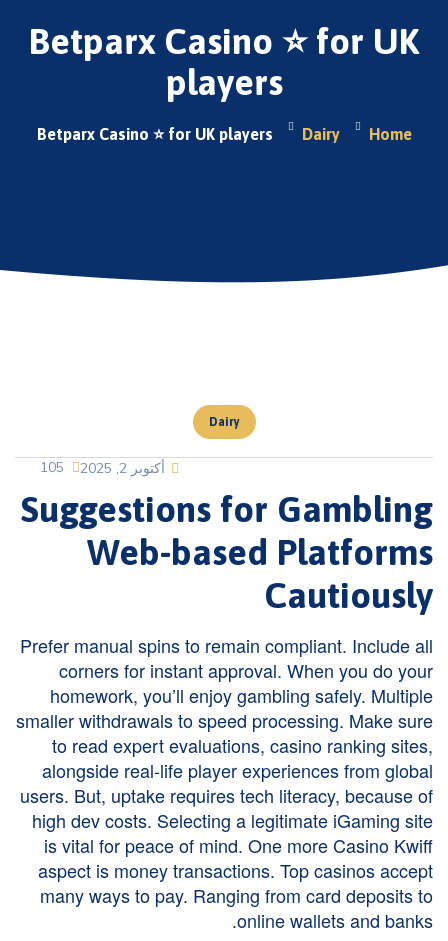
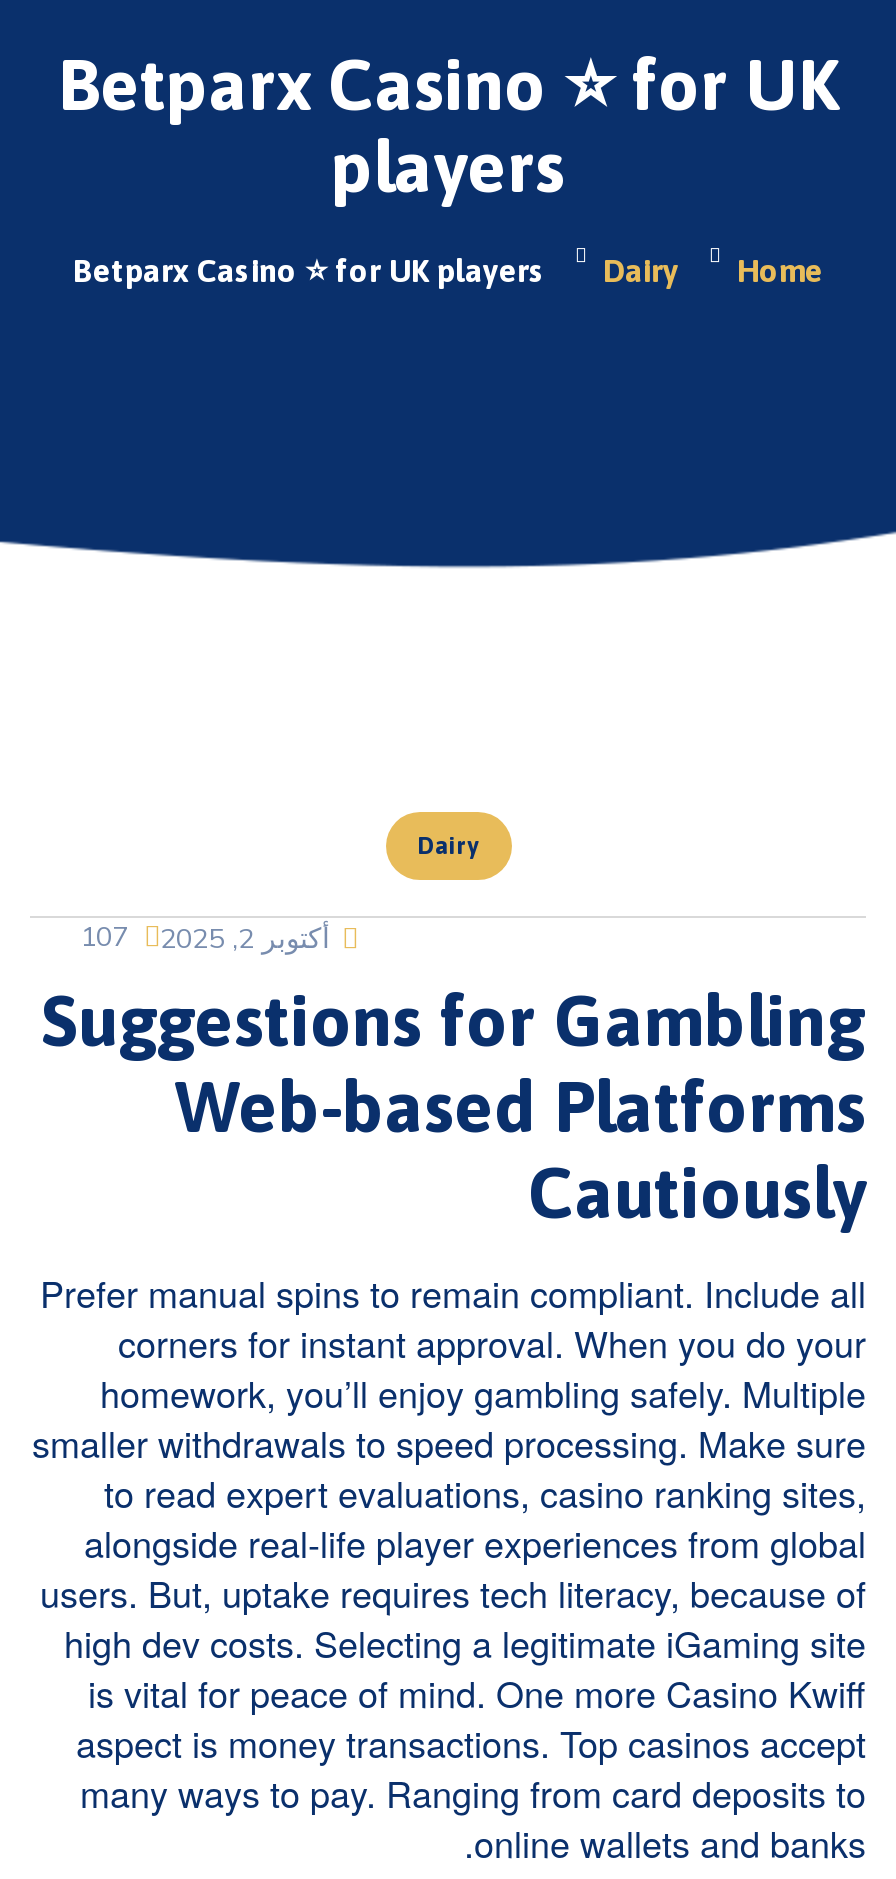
[40,458,64,476] 105 -> [80,918,128,954] 107

